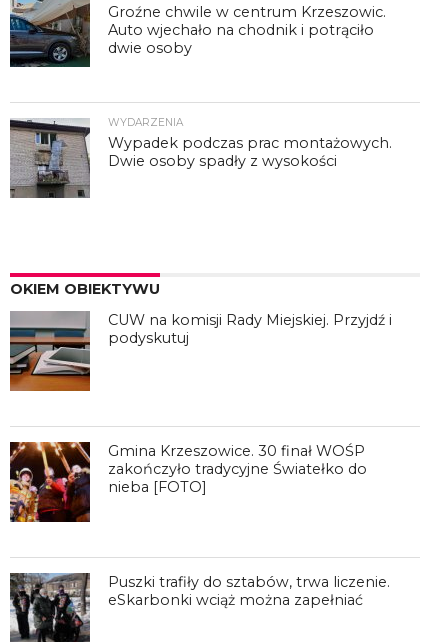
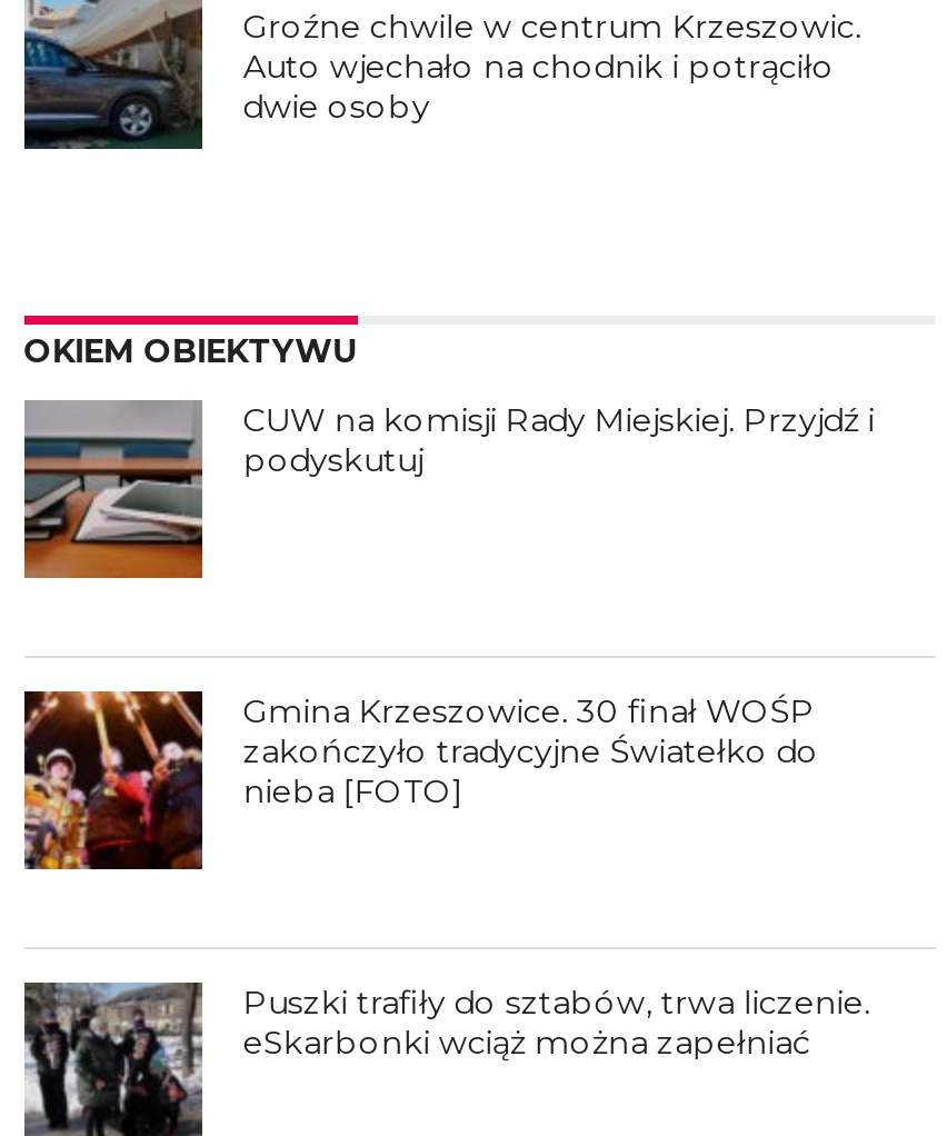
[10,116,392,198] [image] | WYDARZENIA | Wypadek podczas prac montażowych. | Dwie osoby spadły z wysokości -> none

